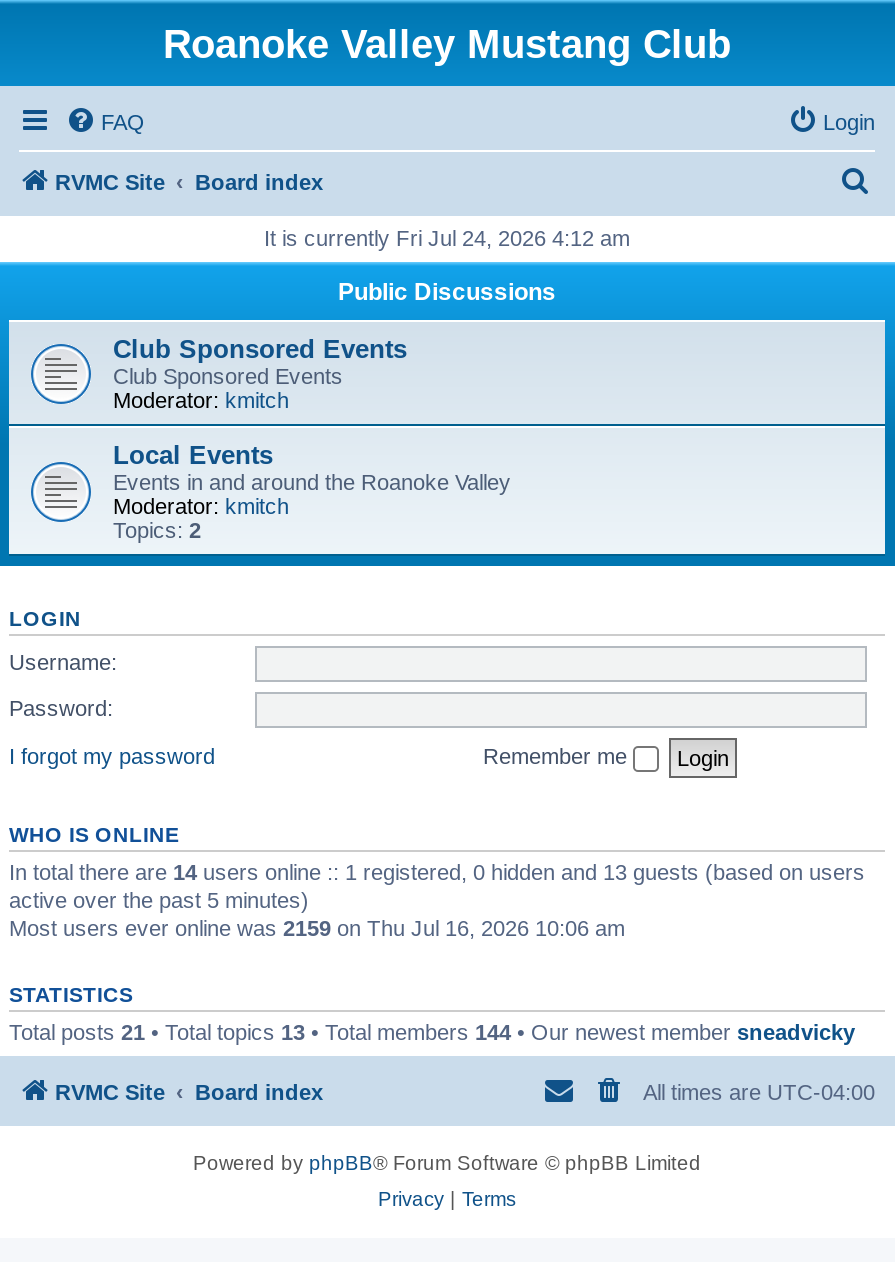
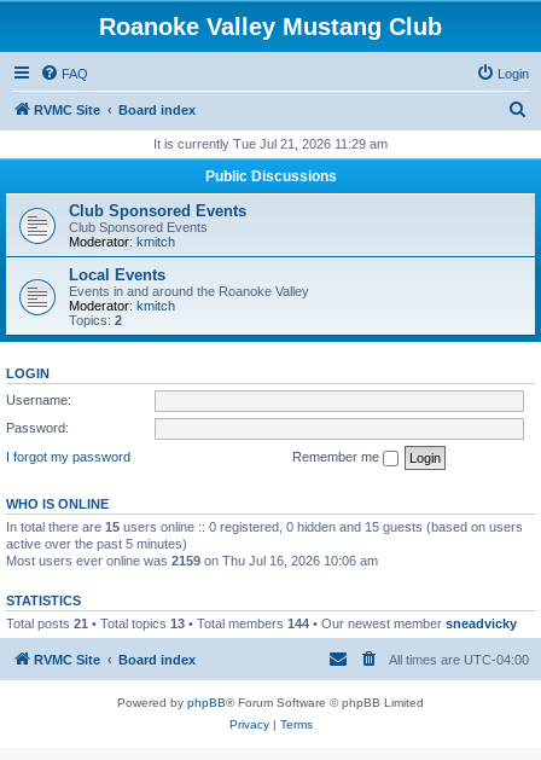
[264,226,630,250] It is currently Fri Jul 24, 2026 4:12 am -> [153,137,388,151] It is currently Tue Jul 21, 2026 11:29 am
[9,859,865,883] In total there are 14 users online :: 1 registered, 0 hidden and 13 guests (based on users -> [6,519,523,533] In total there are 15 users online :: 0 registered, 0 hidden and 15 guests (based on users

